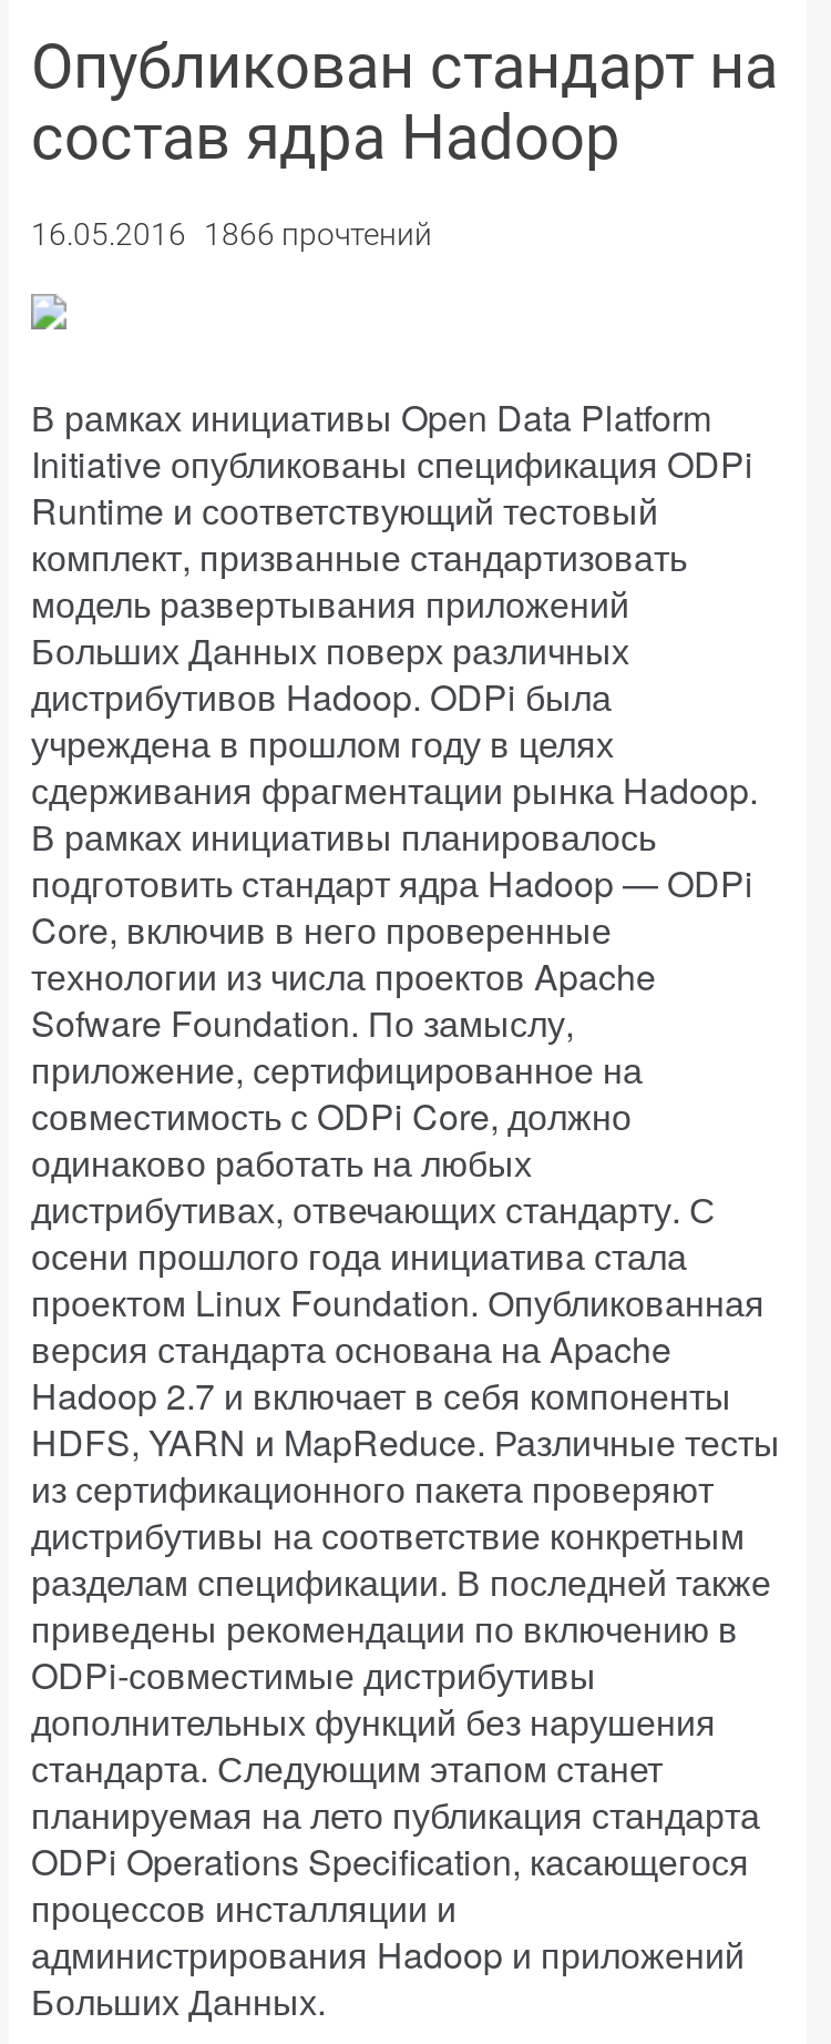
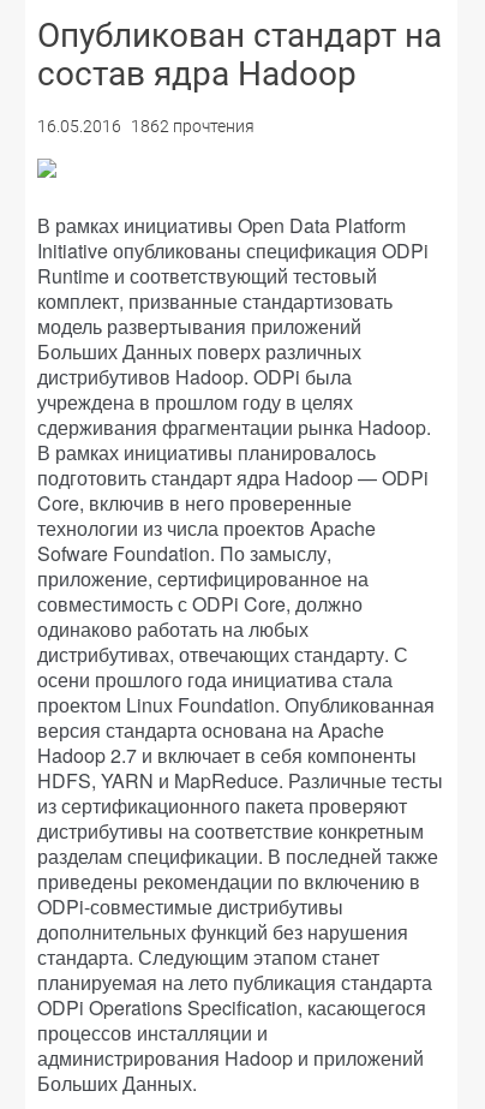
[31,216,432,252] 16.05.2016 1866 прочтений -> [37,117,255,136] 16.05.2016 1862 прочтения

